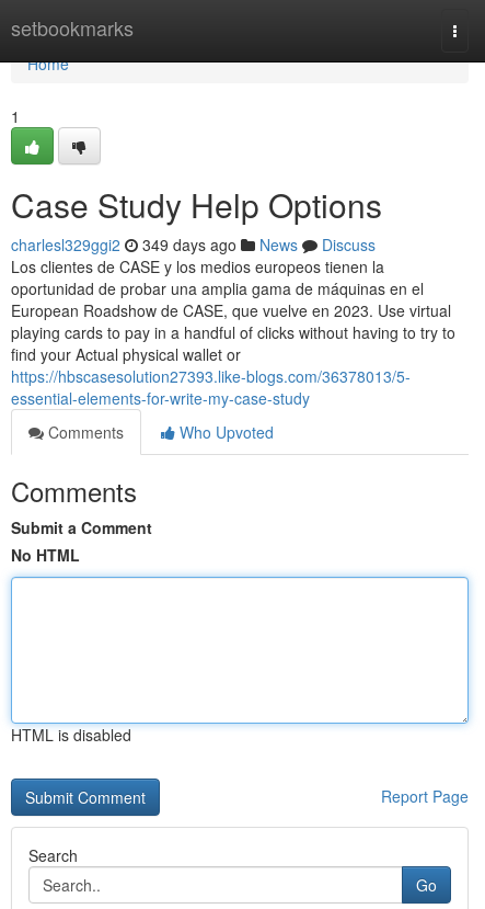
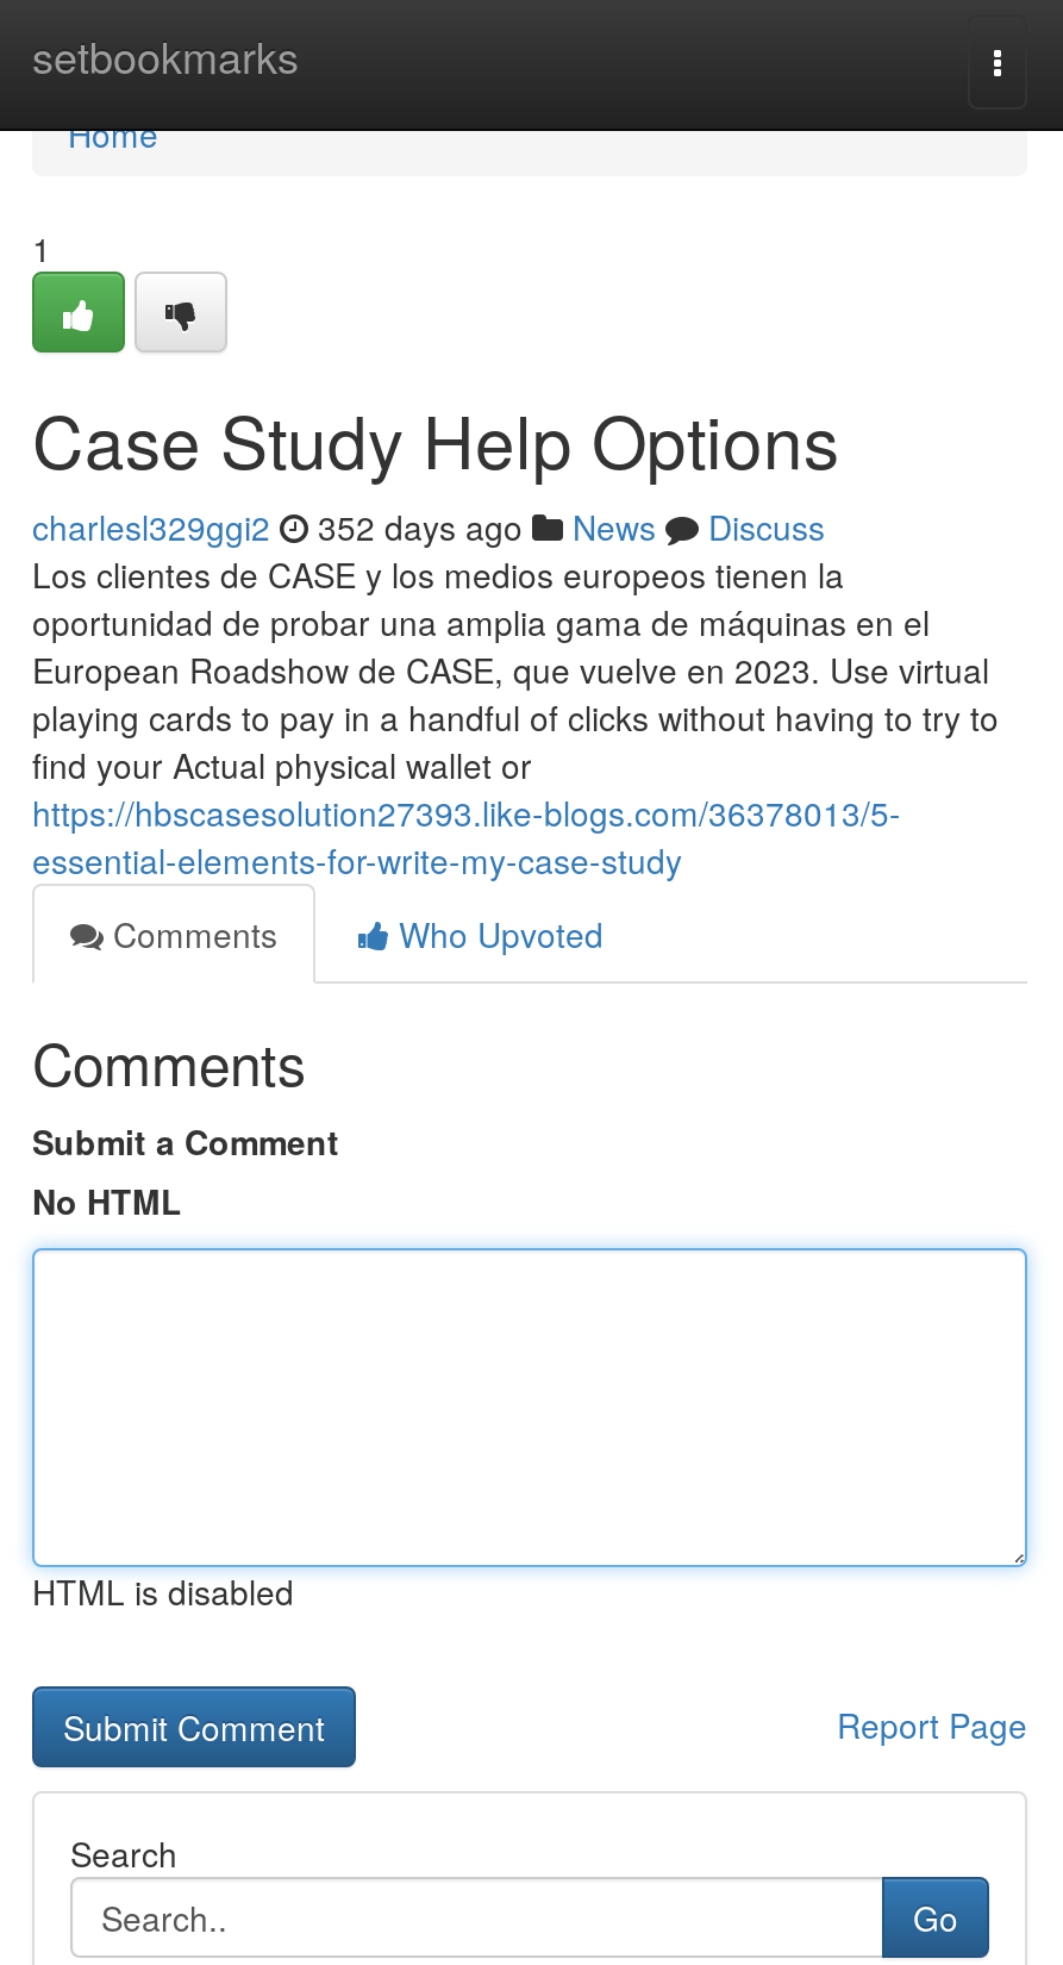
[11,234,376,255] charlesl329ggi2 349 days ago News Discuss -> [32,503,825,550] charlesl329ggi2 352 days ago News Discuss

